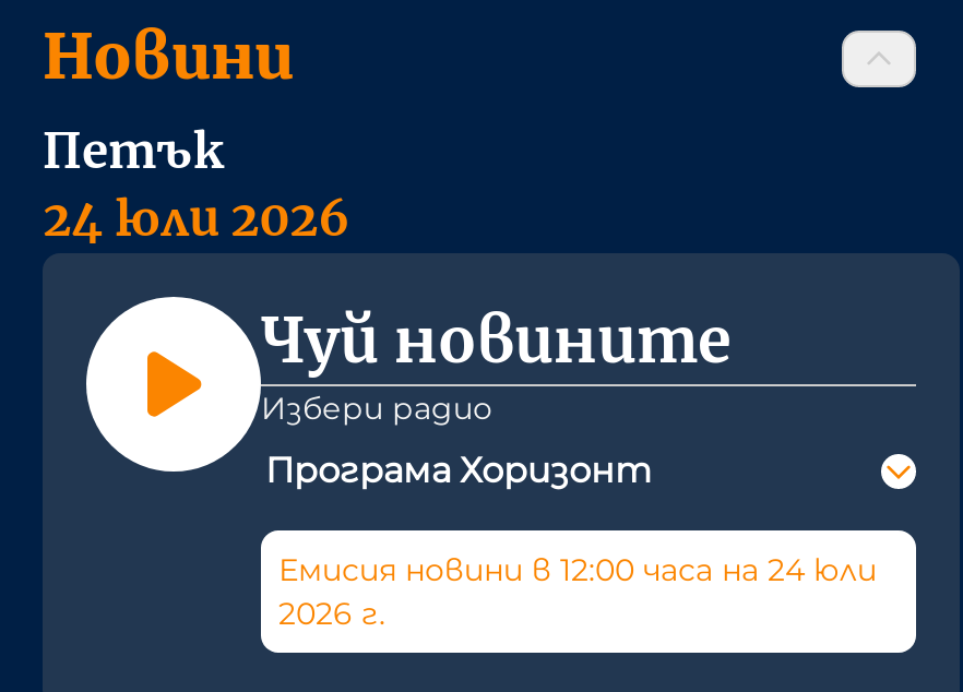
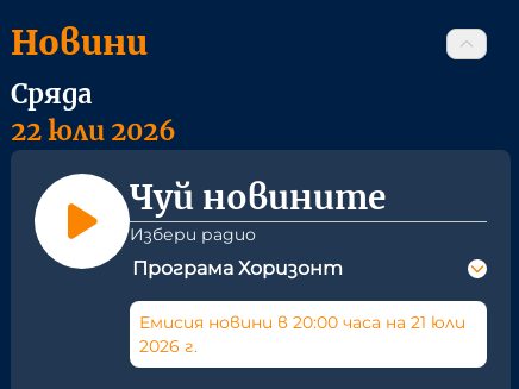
[43,120,350,249] Петък | 24 юли 2026 -> [11,77,176,148] Сряда | 22 юли 2026
[278,550,877,590] Емисия новини в 12:00 часа на 24 юли -> [139,312,465,333] Емисия новини в 20:00 часа на 21 юли

